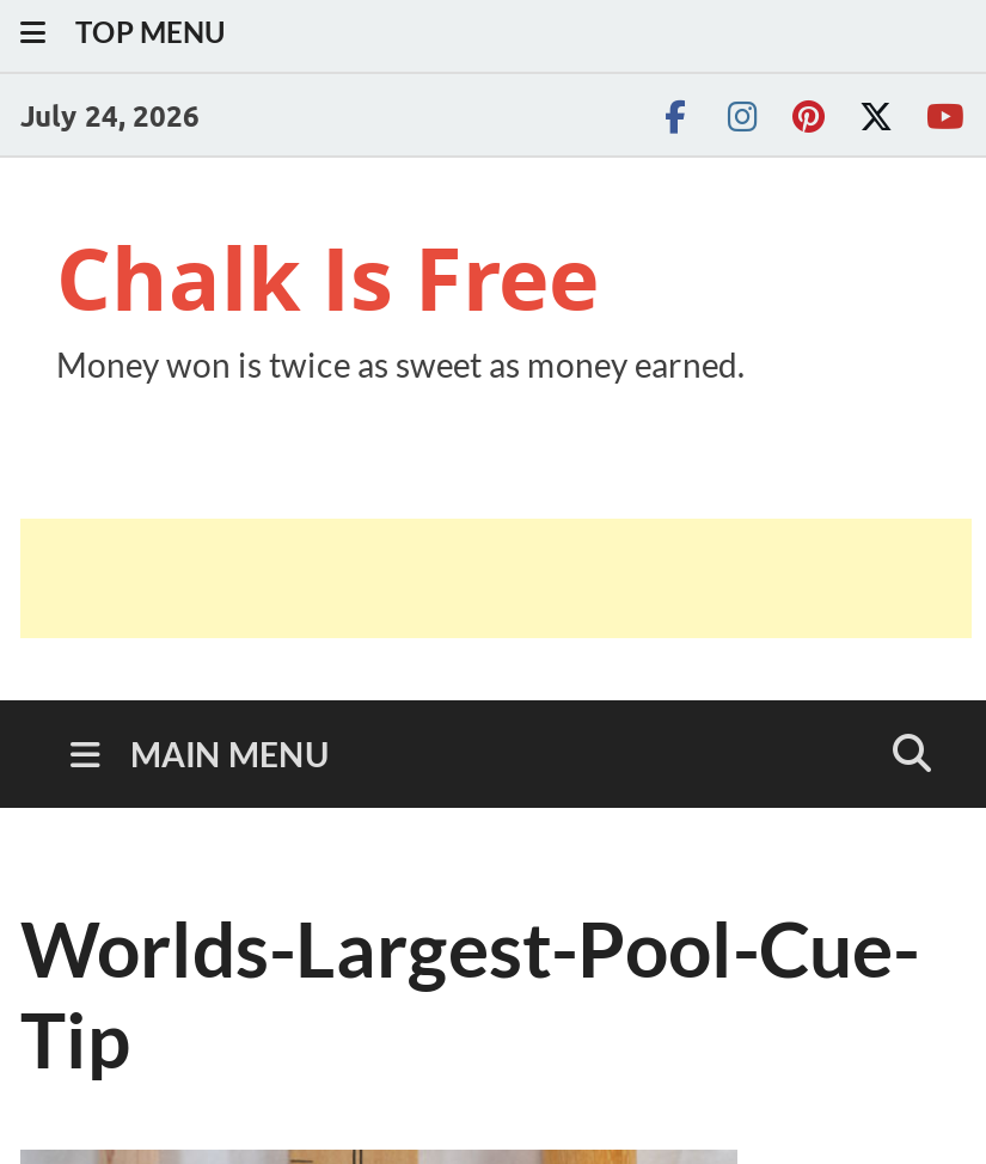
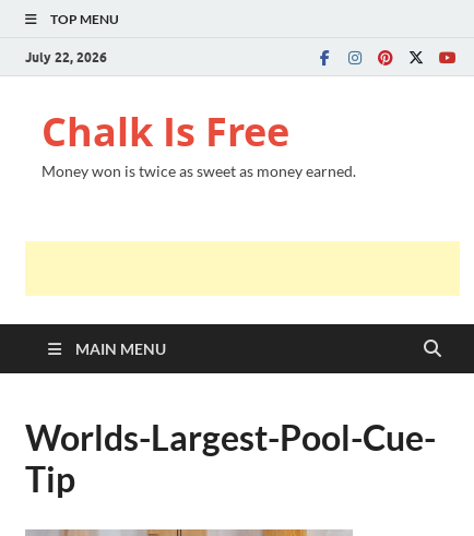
[20,97,200,133] July 24, 2026 -> [25,49,107,65] July 22, 2026

